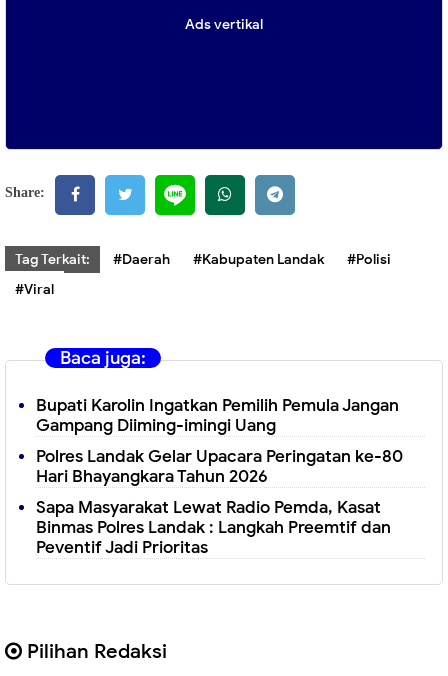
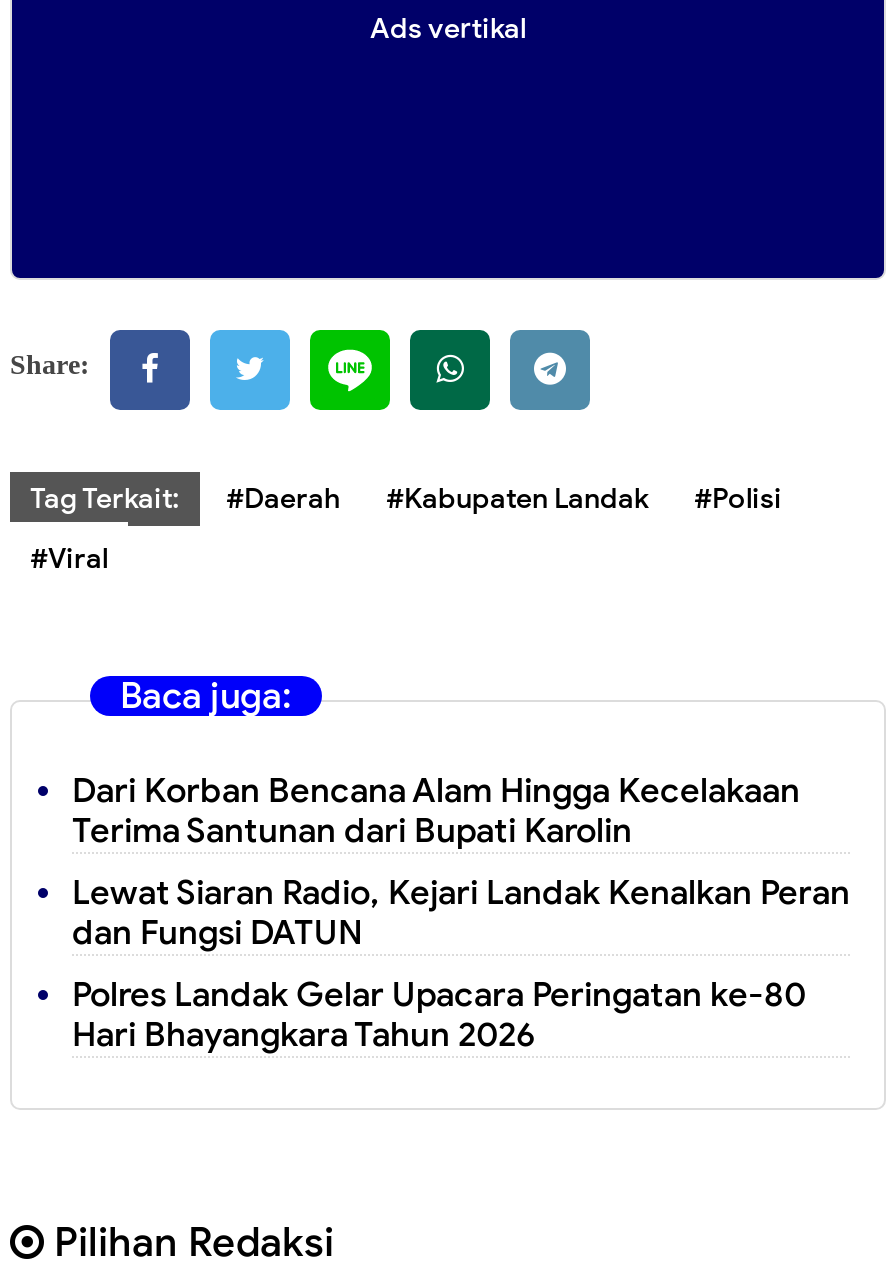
[36,395,399,436] Bupati Karolin Ingatkan Pemilih Pemula Jangan | Gampang Diiming-imingi Uang -> [72,769,850,953] Dari Korban Bencana Alam Hingga Kecelakaan | Terima Santunan dari Bupati Karolin | Lewat Siaran Radio, Kejari Landak Kenalkan Peran | dan Fungsi DATUN
moved [36,446,403,487] -> [72,973,806,1055]: Polres Landak Gelar Upacara Peringatan ke-80 | Hari Bhayangkara Tahun 2026
[36,497,391,558] Sapa Masyarakat Lewat Radio Pemda, Kasat | Binmas Polres Landak : Langkah Preemtif dan | Peventif Jadi Prioritas -> none

